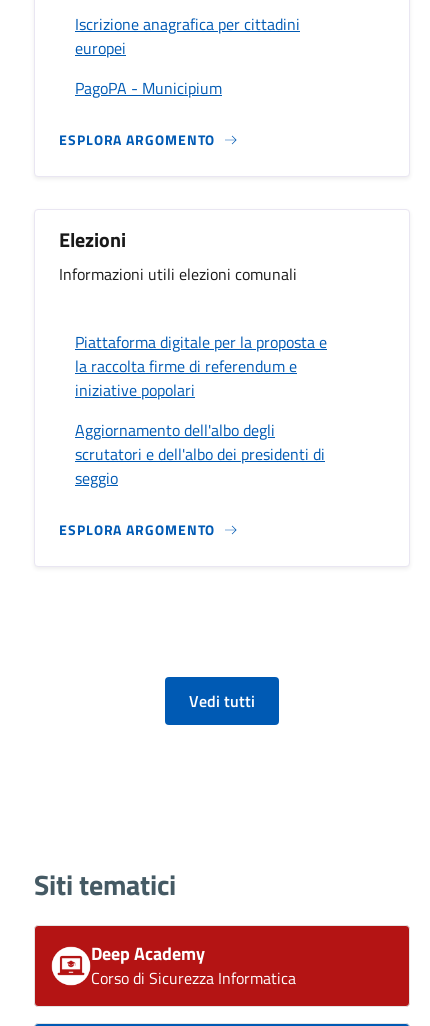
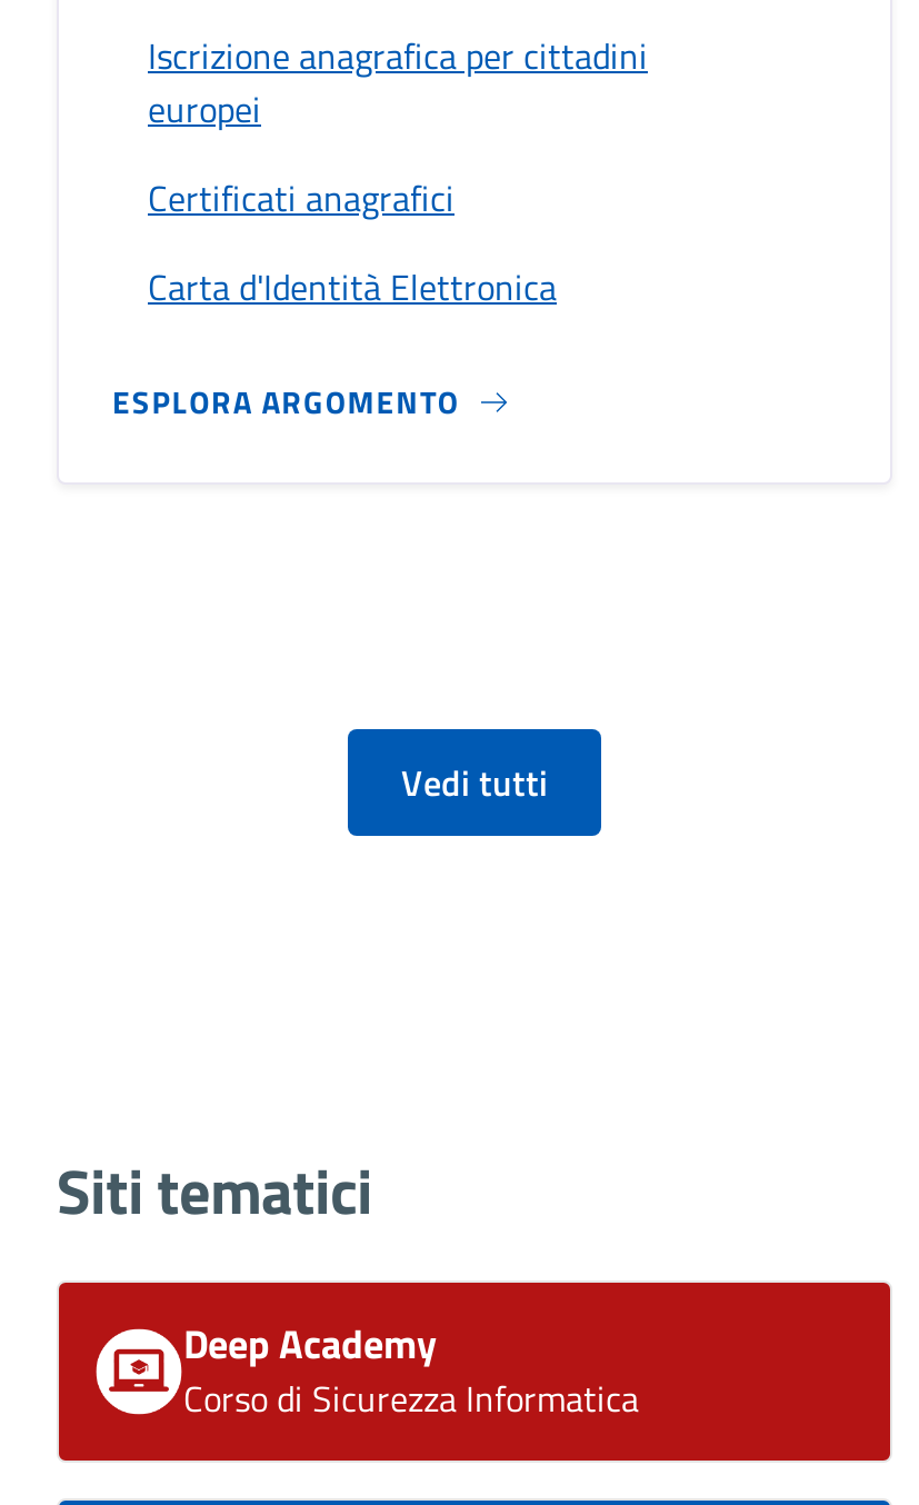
[59,75,327,489] PagoPA - Municipium | ESPLORA ARGOMENTO | Elezioni | Informazioni utili elezioni comunali | Piattaforma digitale per la proposta e | la raccolta firme di referendum e | iniziative popolari | Aggiornamento dell'albo degli | scrutatori e dell'albo dei presidenti di | seggio -> [148,170,557,312] Certificati anagrafici | Carta d'Identità Elettronica

